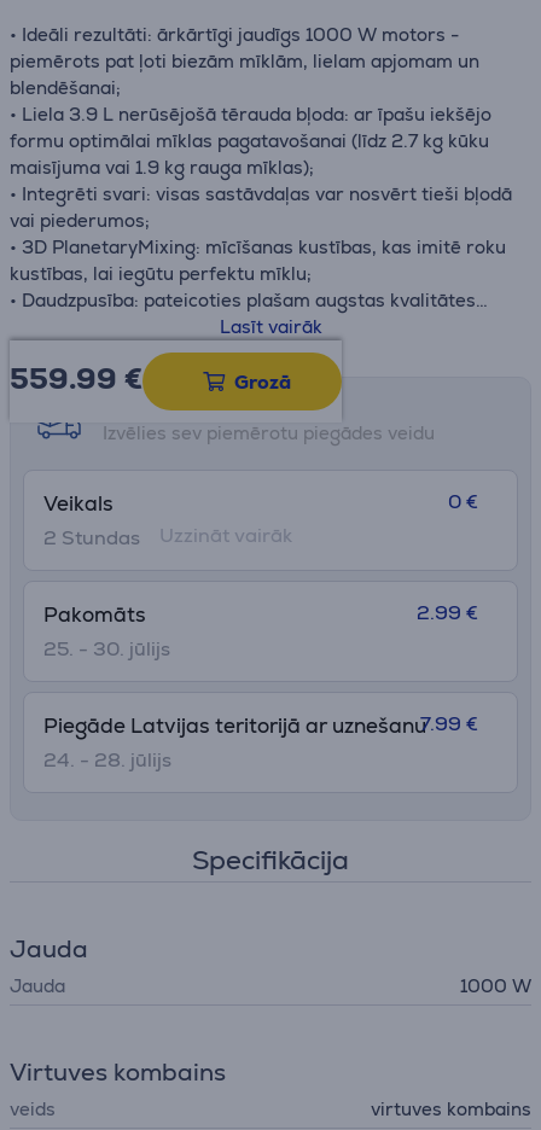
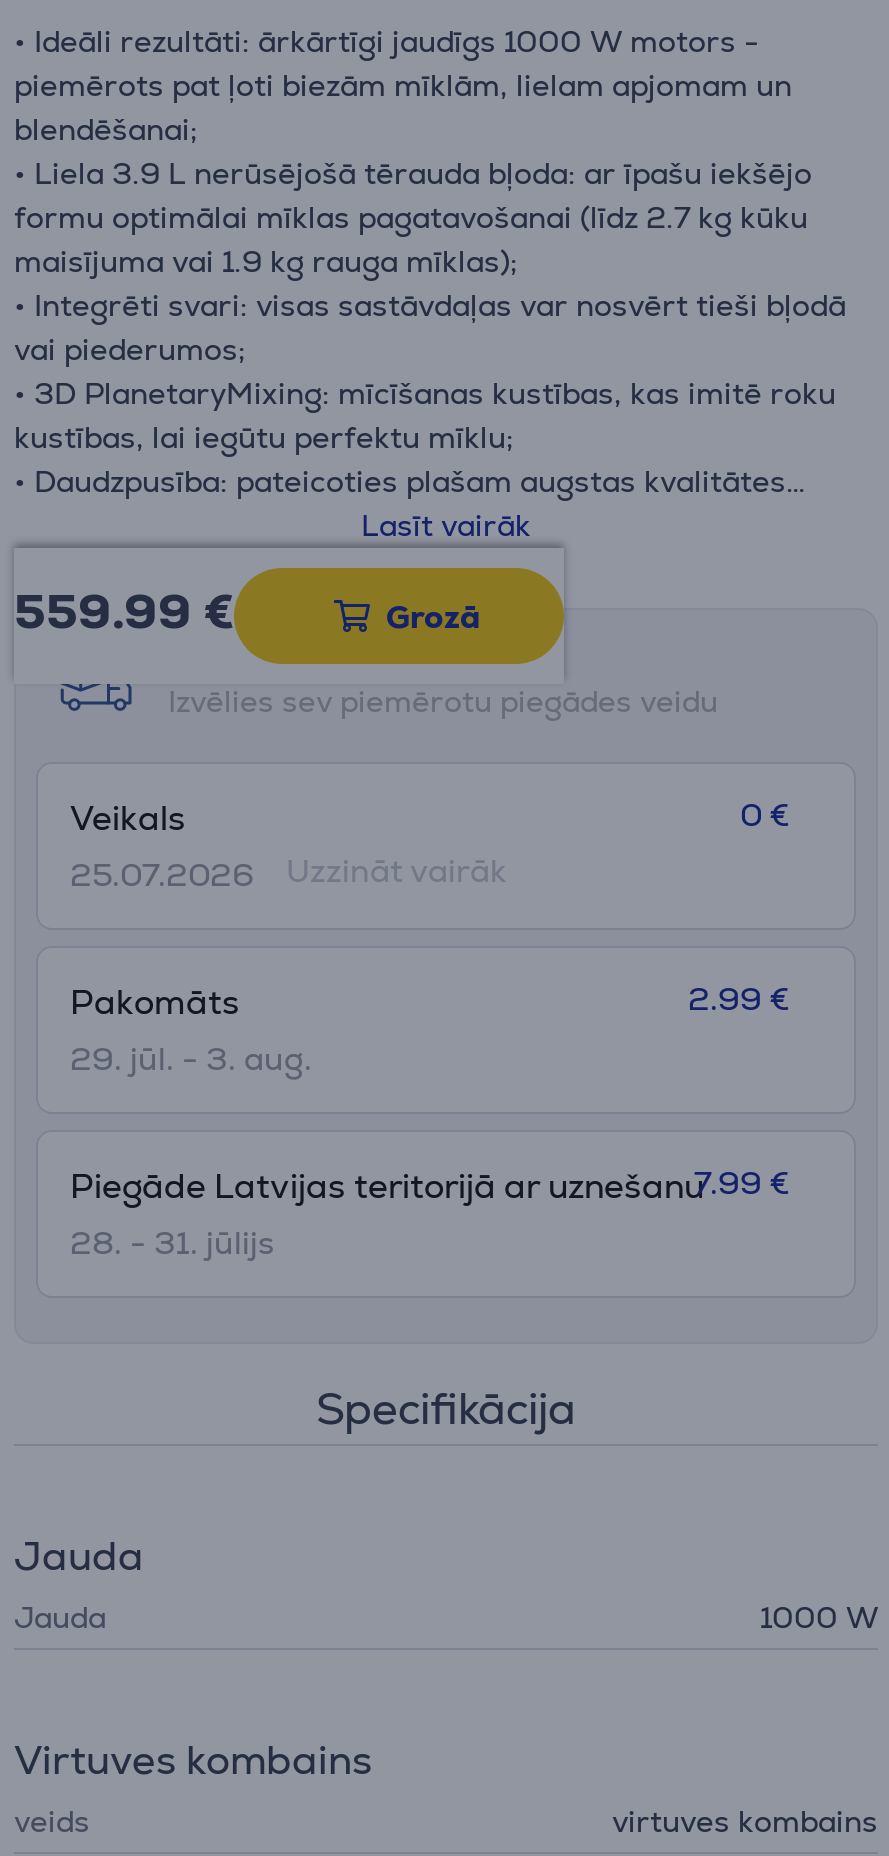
[43,525,140,551] 2 Stundas -> [70,854,254,896] 25.07.2026
[43,636,170,662] 25. - 30. jūlijs -> [70,1038,312,1080] 29. jūl. - 3. aug.
[43,747,171,773] 24. - 28. jūlijs -> [70,1222,274,1264] 28. - 31. jūlijs

